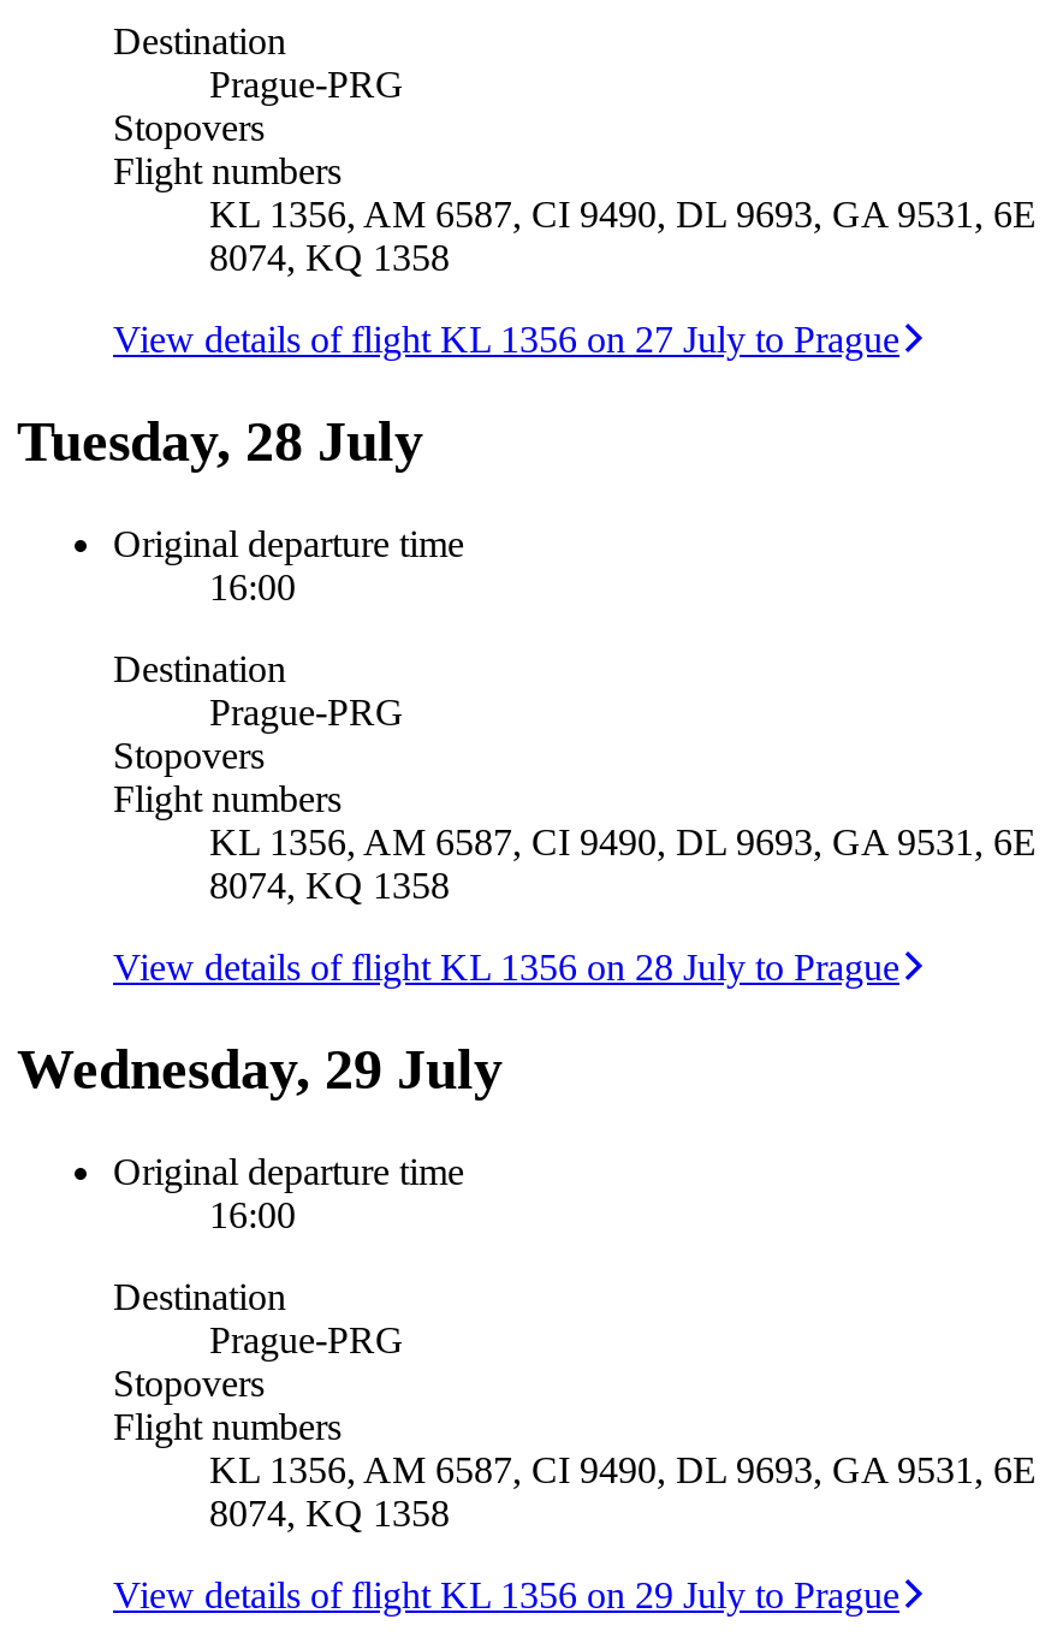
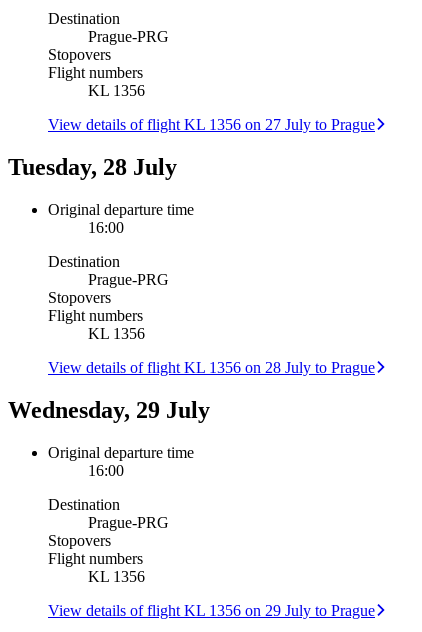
[209,193,1037,278] KL 1356, AM 6587, CI 9490, DL 9693, GA 9531, 6E | 8074, KQ 1358 -> [88,82,145,99] KL 1356
[209,821,1037,905] KL 1356, AM 6587, CI 9490, DL 9693, GA 9531, 6E | 8074, KQ 1358 -> [88,325,145,342] KL 1356
[209,1448,1037,1532] KL 1356, AM 6587, CI 9490, DL 9693, GA 9531, 6E | 8074, KQ 1358 -> [88,568,145,585] KL 1356

